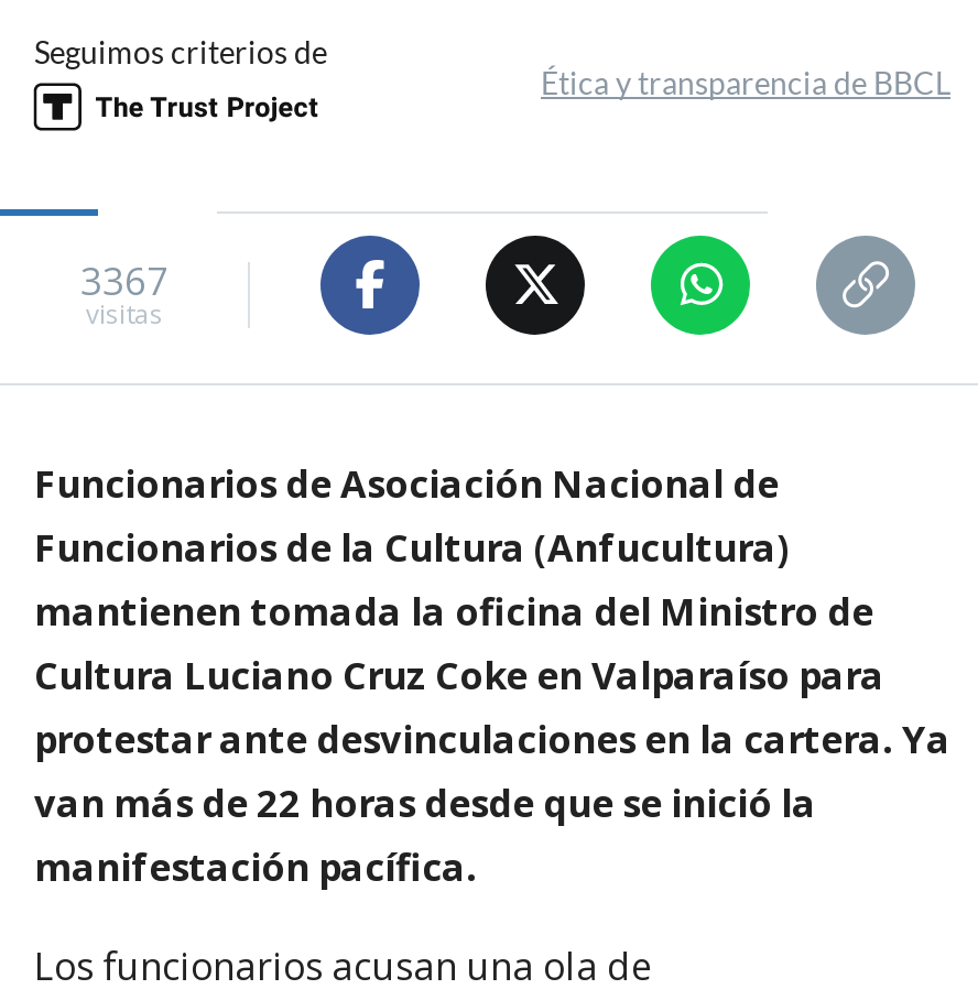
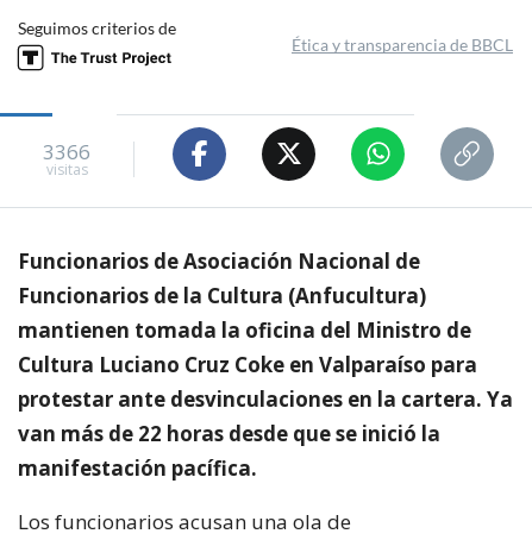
[80,256,169,307] 3367 -> [43,138,90,166] 3366

